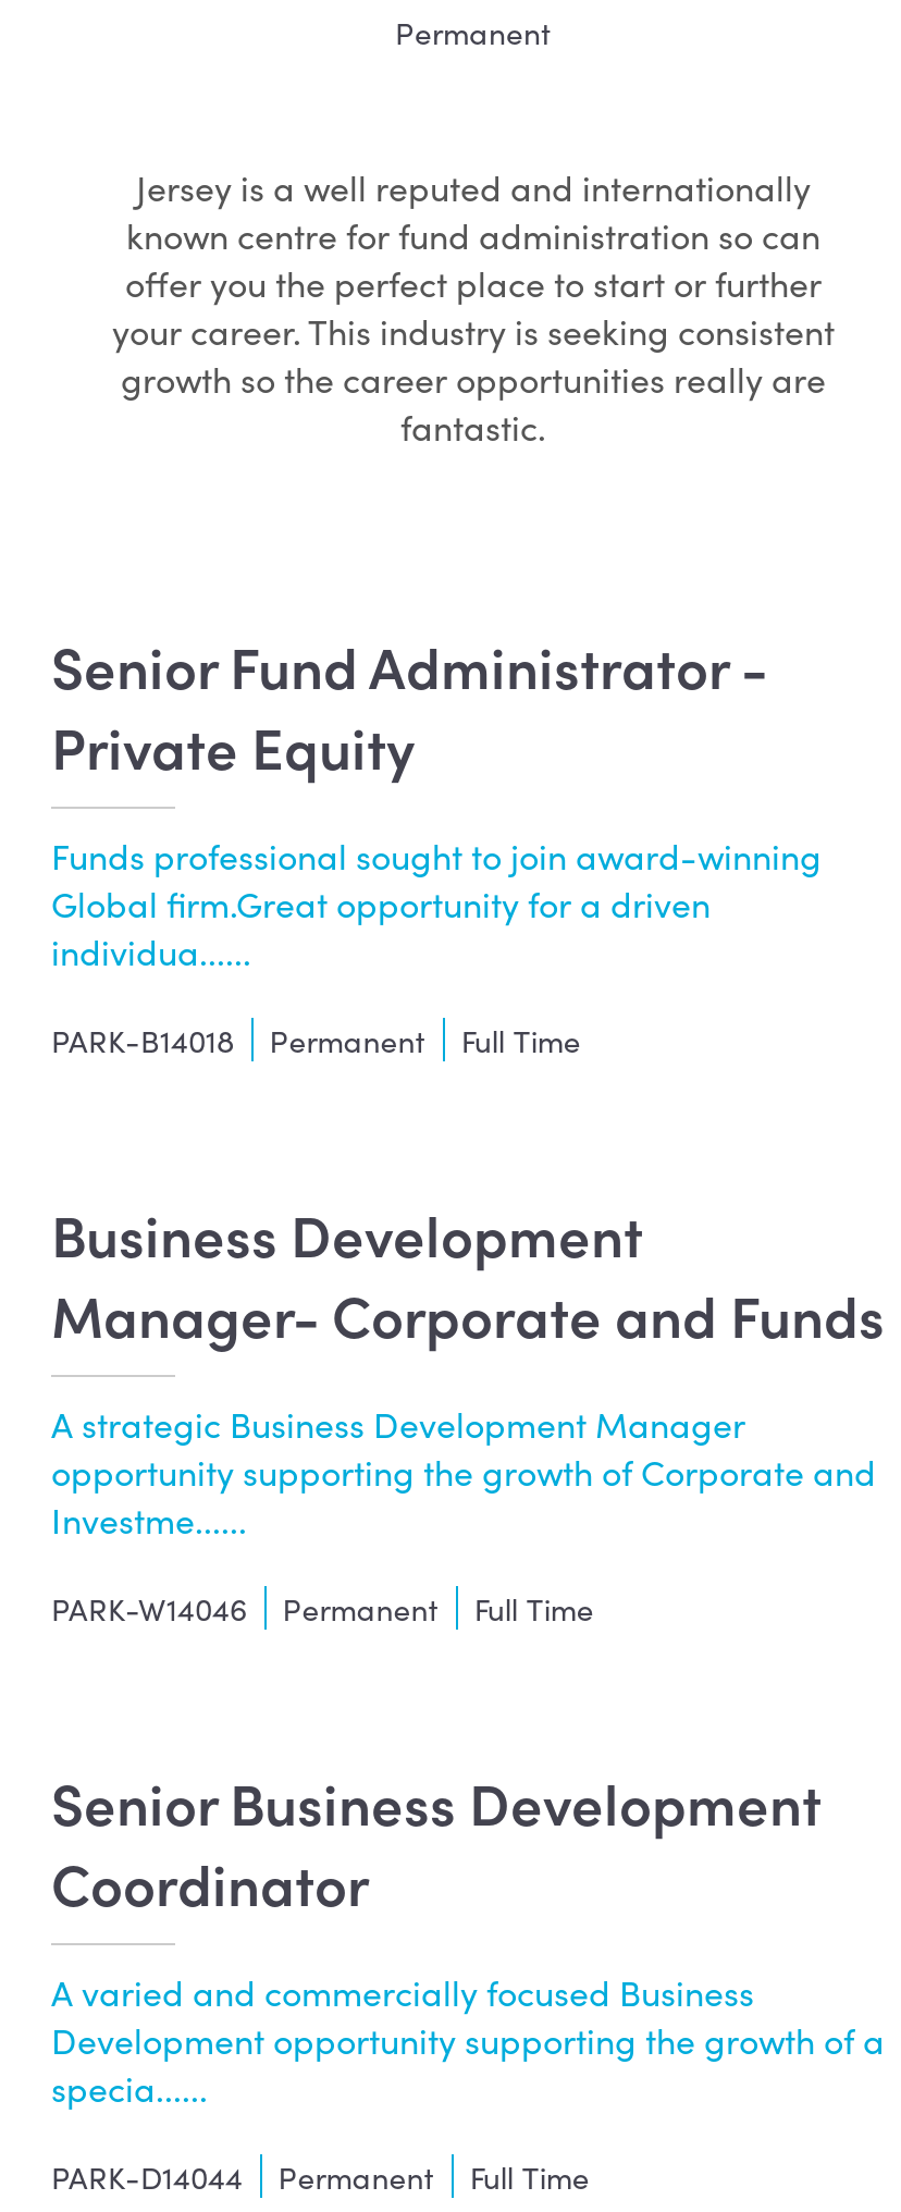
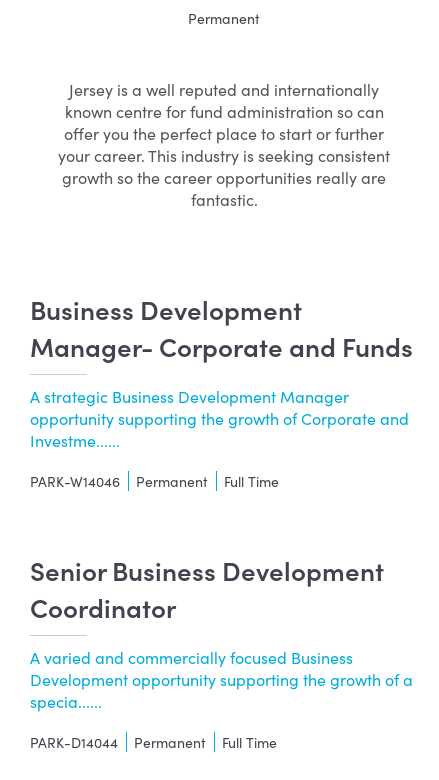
[51,624,822,1061] Senior Fund Administrator - | Private Equity | Funds professional sought to join award-winning | Global firm.Great opportunity for a driven | individua...... | PARK-B14018 | Permanent | Full Time -> none

